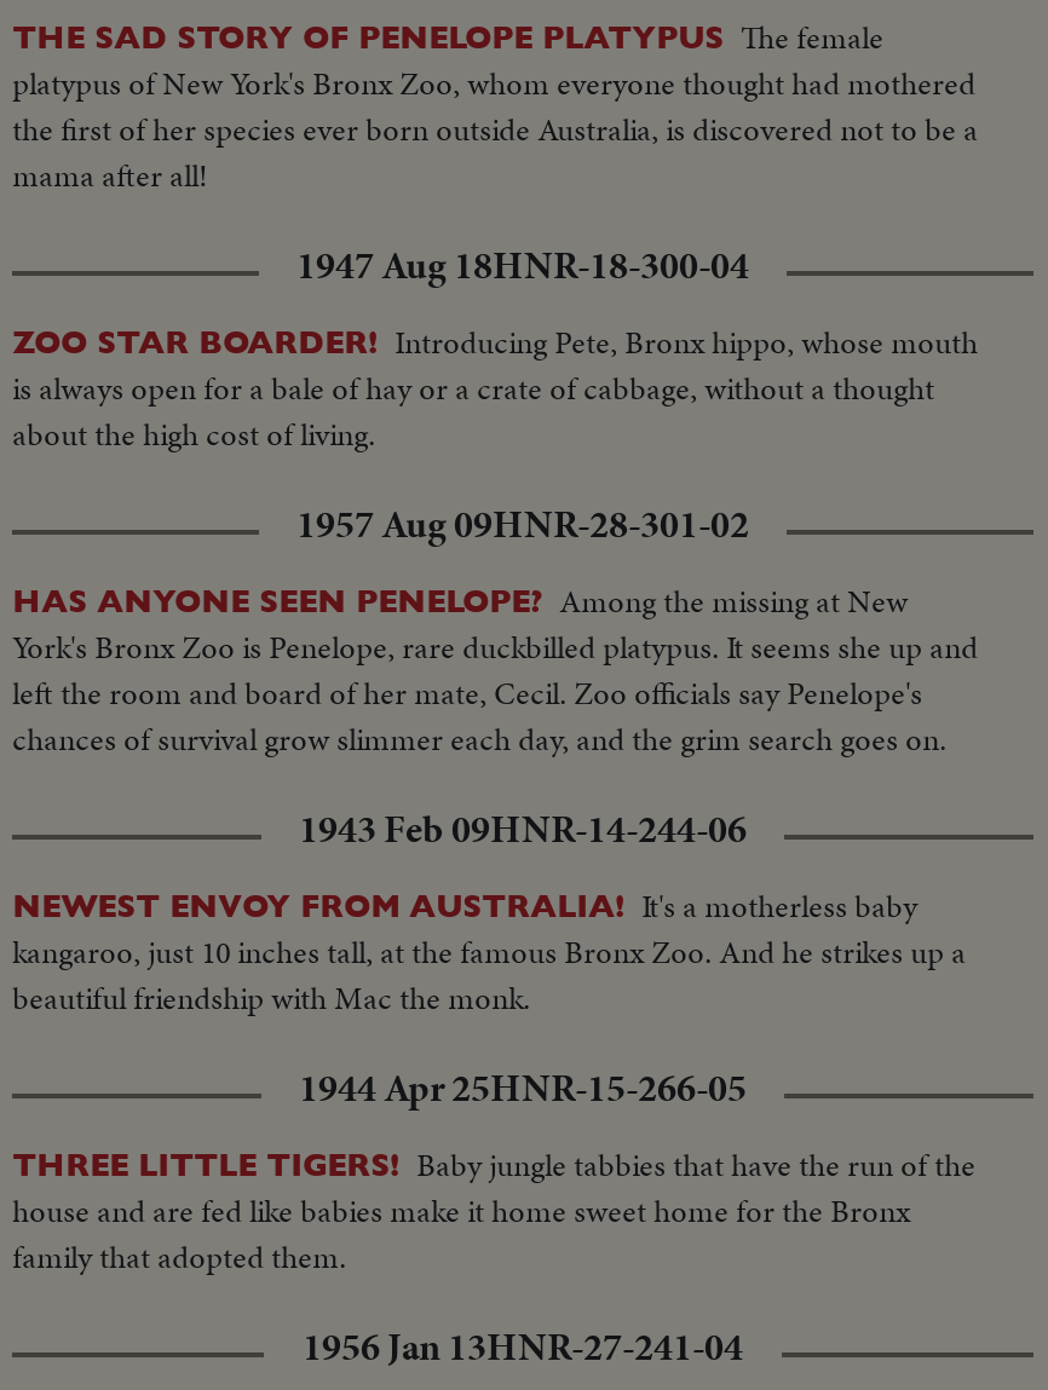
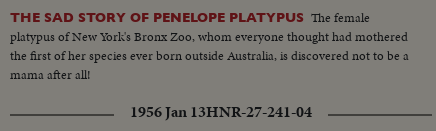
[12,240,978,1281] 1947 Aug 18HNR-18-300-04 | ZOO STAR BOARDER! Introducing Pete, Bronx hippo, whose mouth | is always open for a bale of hay or a crate of cabbage, without a thought | about the high cost of living. | 1957 Aug 09HNR-28-301-02 | HAS ANYONE SEEN PENELOPE? Among the missing at New | York's Bronx Zoo is Penelope, rare duckbilled platypus. It seems she up and | left the room and board of her mate, Cecil. Zoo officials say Penelope's | chances of survival grow slimmer each day, and the grim search goes on. | 1943 Feb 09HNR-14-244-06 | NEWEST ENVOY FROM AUSTRALIA! It's a motherless baby | kangaroo, just 10 inches tall, at the famous Bronx Zoo. And he strikes up a | beautiful friendship with Mac the monk. | 1944 Apr 25HNR-15-266-05 | THREE LITTLE TIGERS! Baby jungle tabbies that have the run of the | house and are fed like babies make it home sweet home for the Bronx | family that adopted them. -> none

